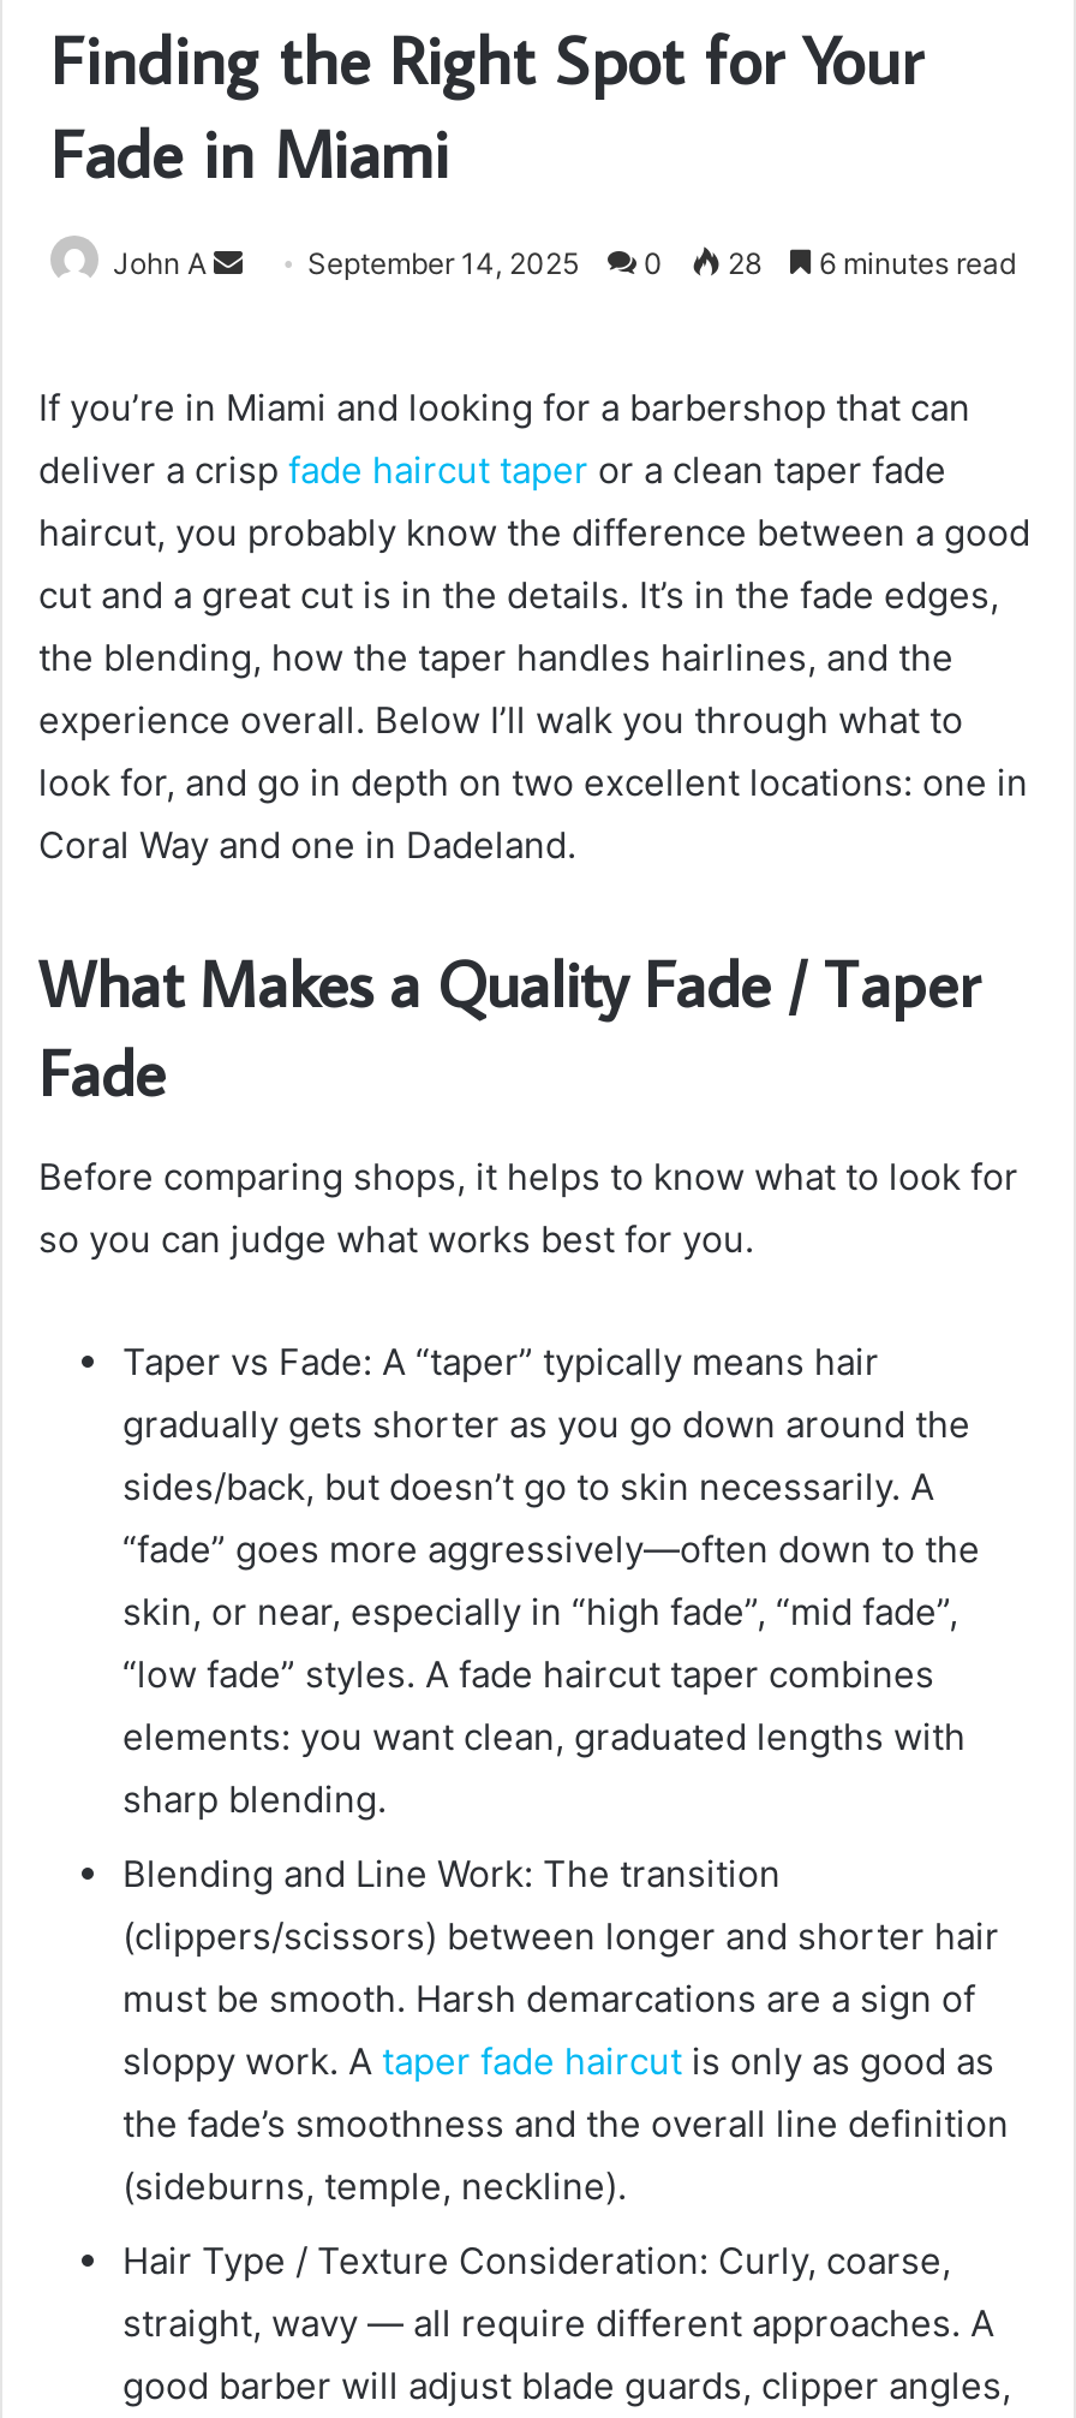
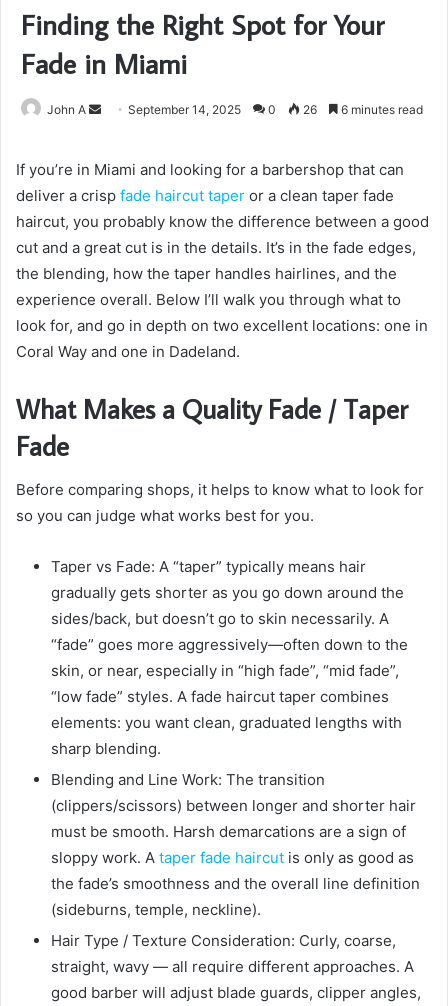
[721,244,761,280] 28 -> [300,102,317,117] 26

